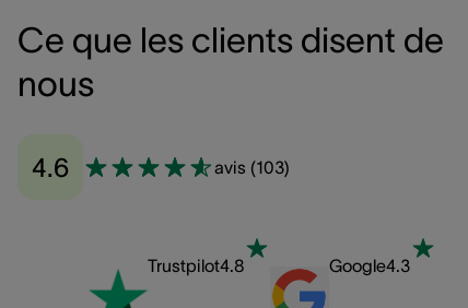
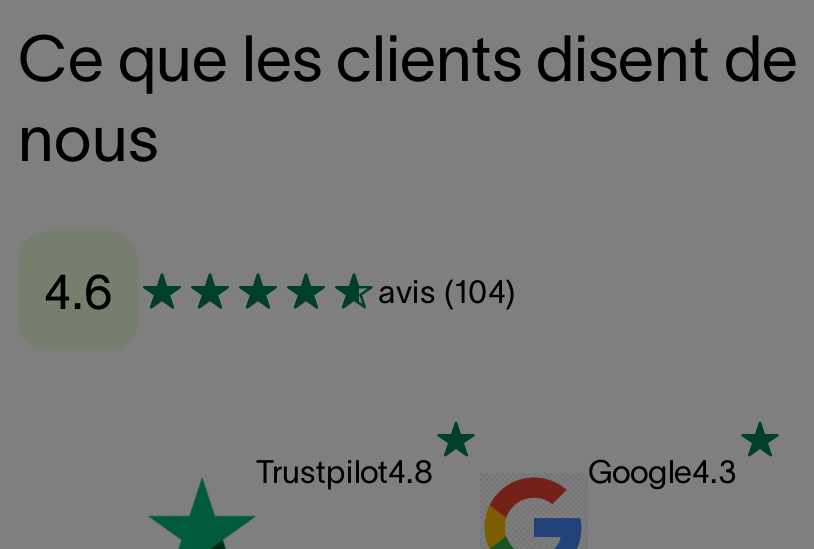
[214,157,290,177] avis (103) -> [378,273,516,309] avis (104)

